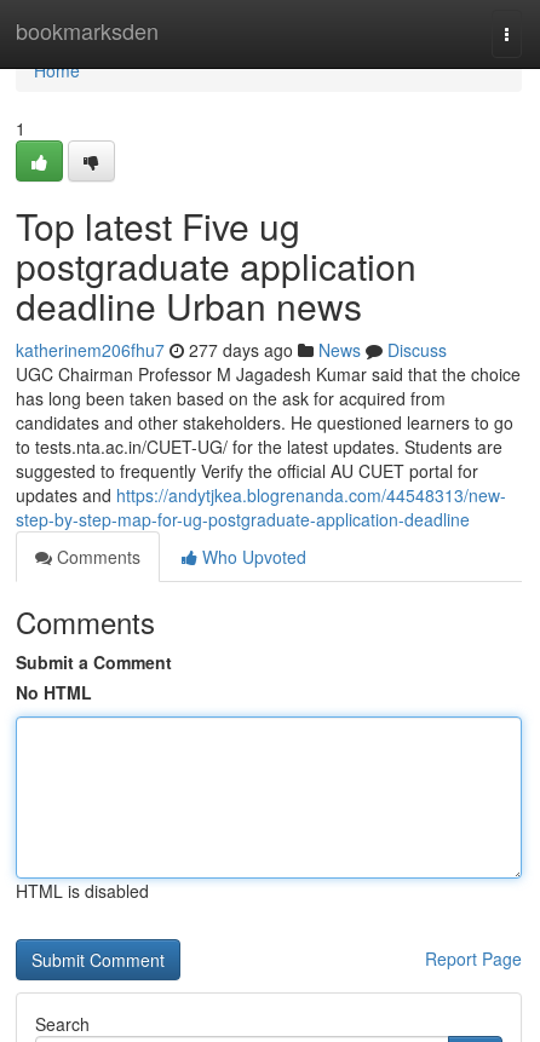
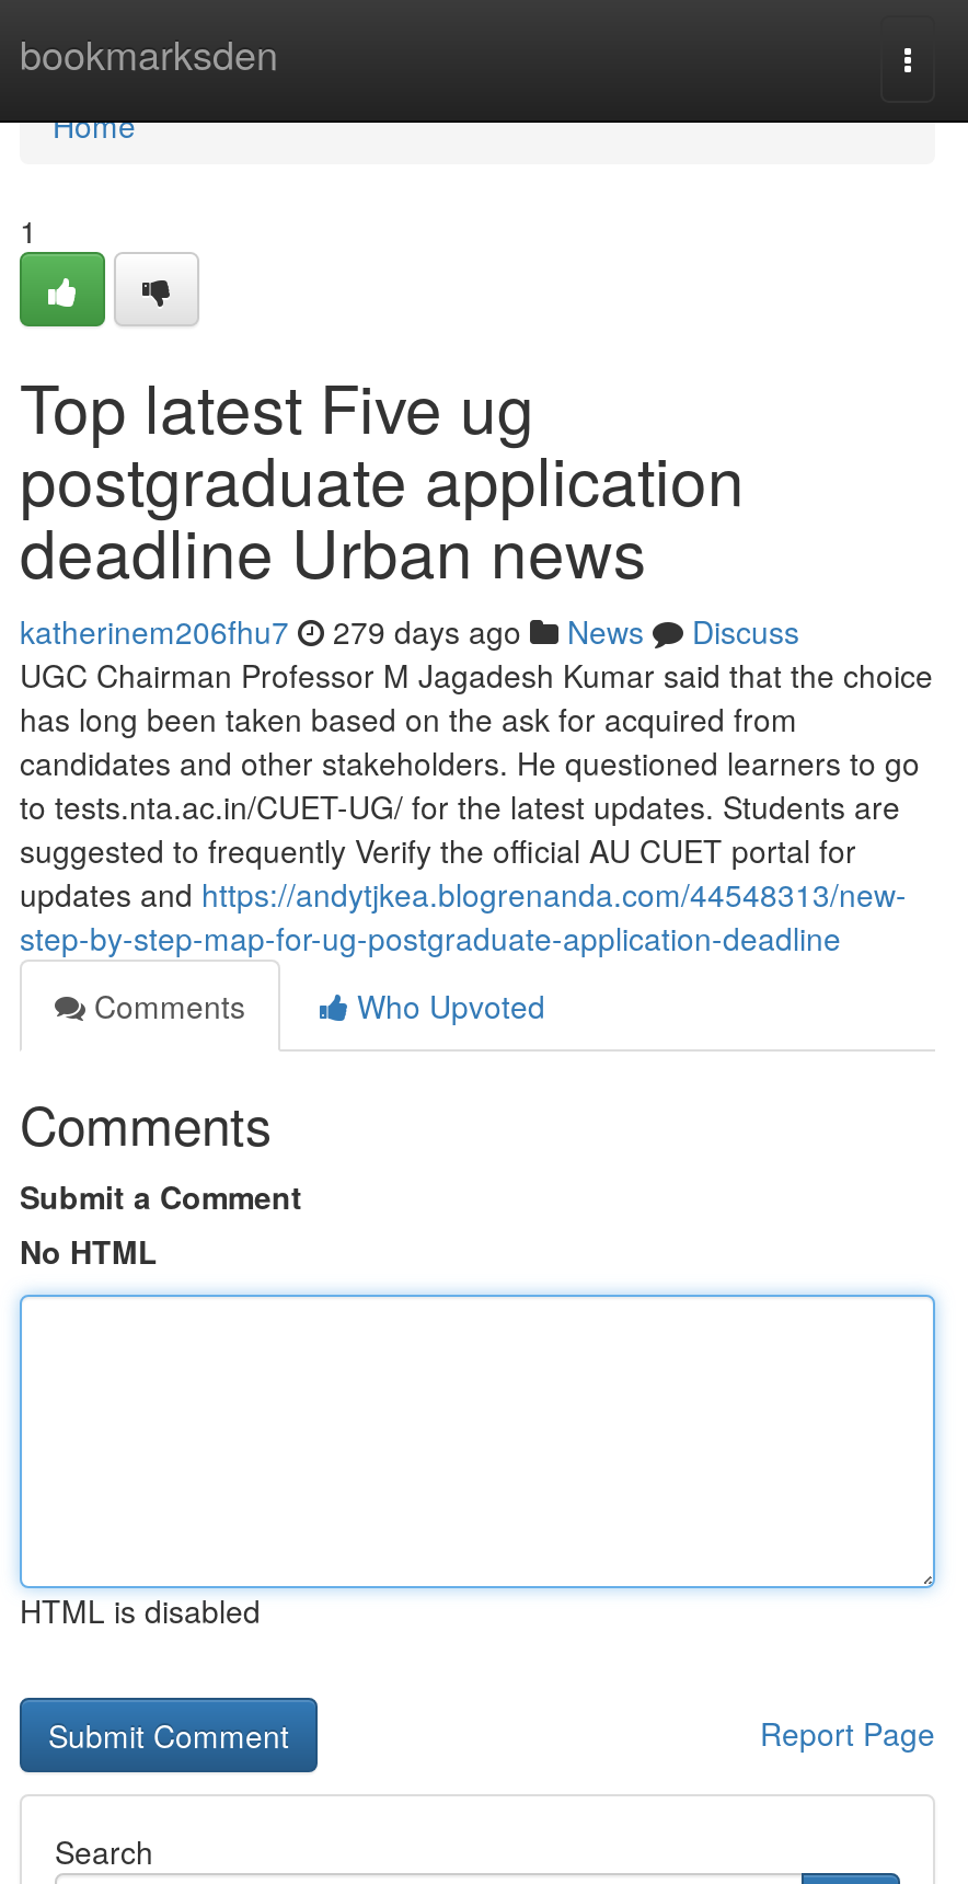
[16,338,447,362] katherinem206fhu7 277 days ago News Discuss -> [20,609,799,653] katherinem206fhu7 279 days ago News Discuss

